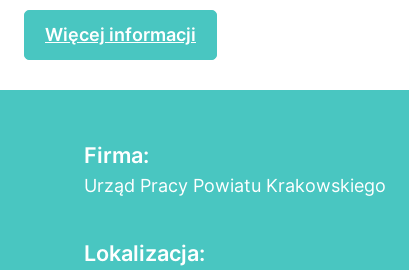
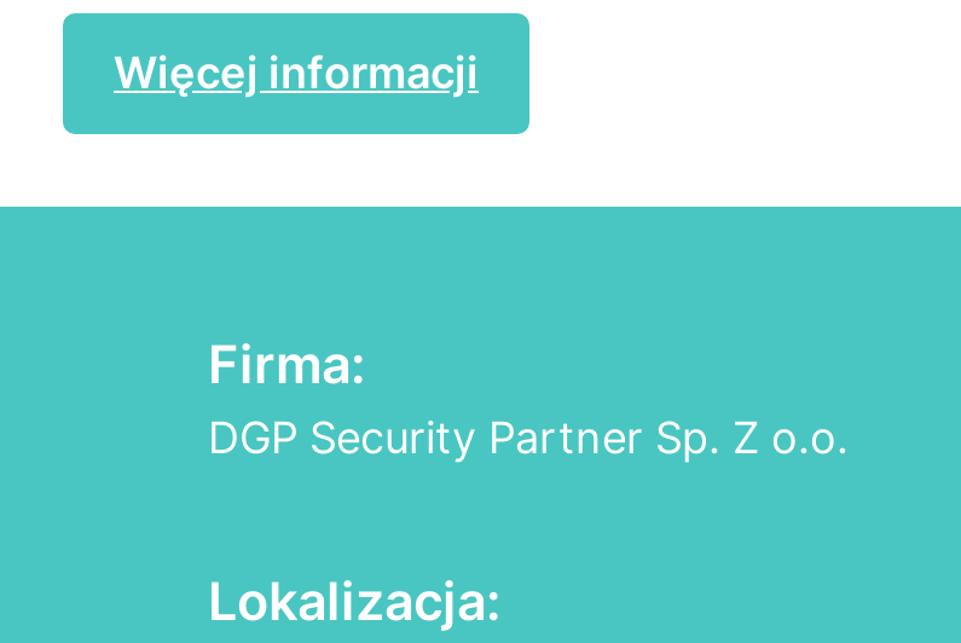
[84,175,386,196] Urząd Pracy Powiatu Krakowskiego -> [208,412,849,463] DGP Security Partner Sp. Z o.o.

